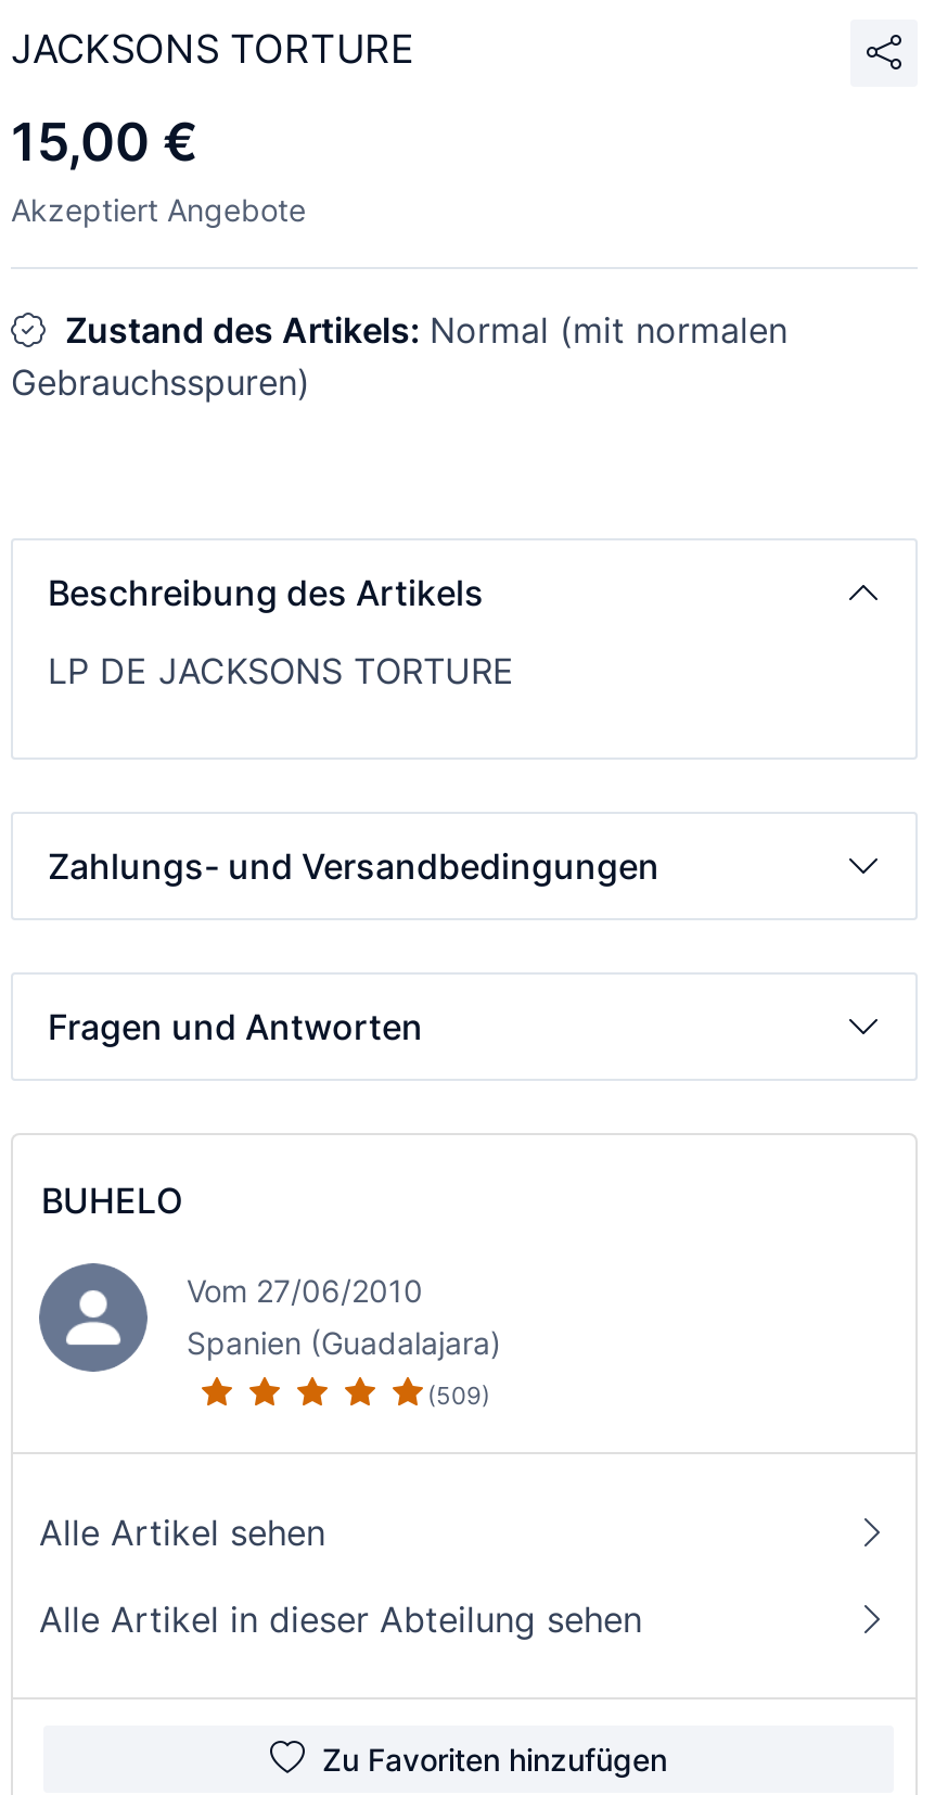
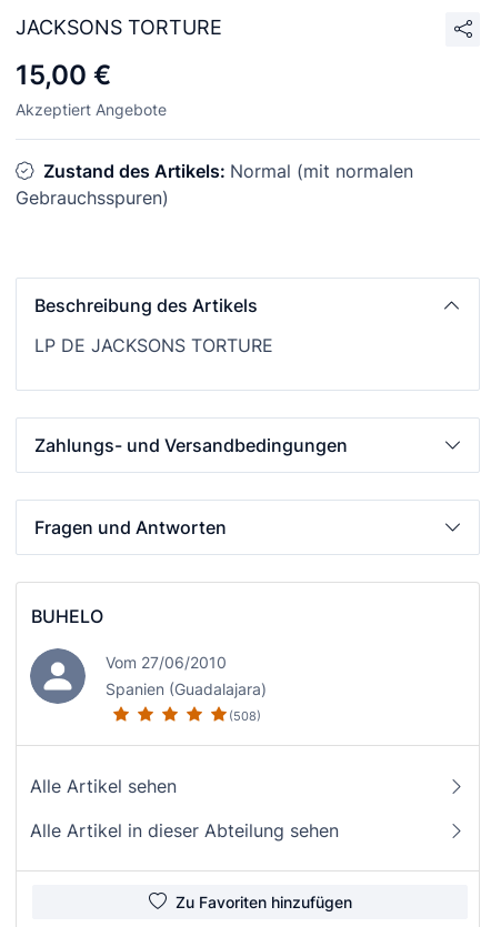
[427,1380,490,1410] (509) -> [229,708,261,723] (508)

